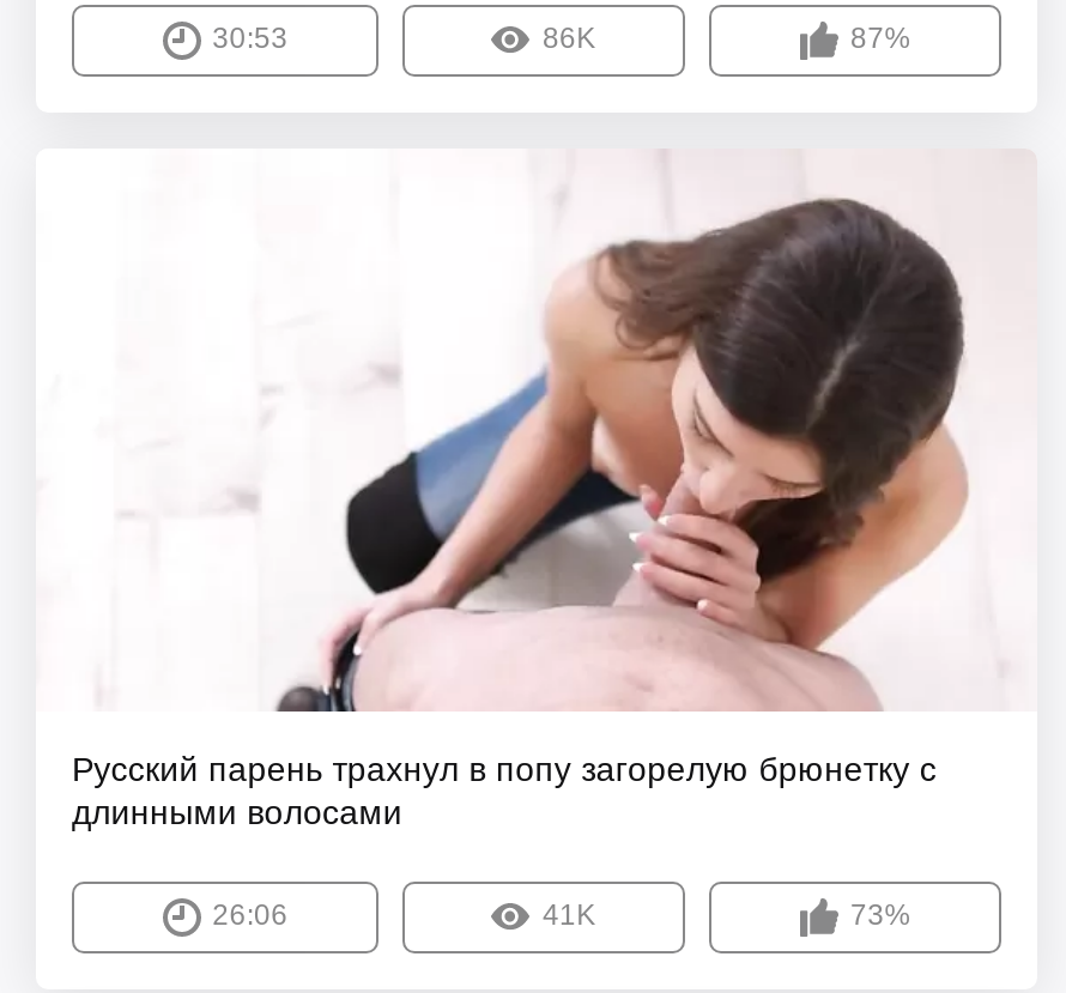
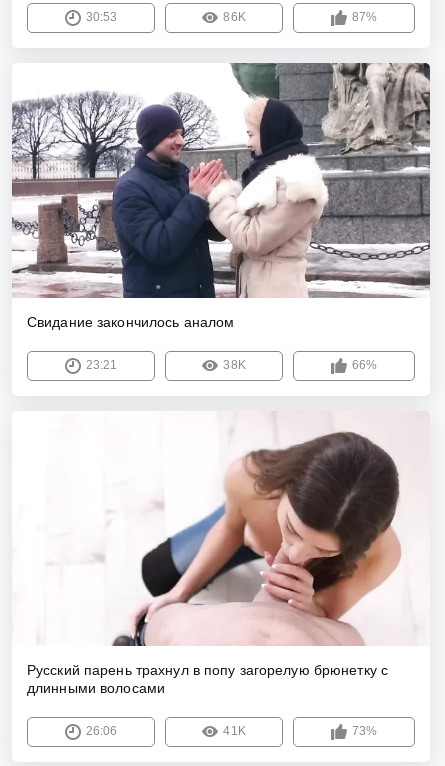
none -> [11,62,431,372] [image] | Свидание закончилось аналом | 23:21 | 38K | 66%

